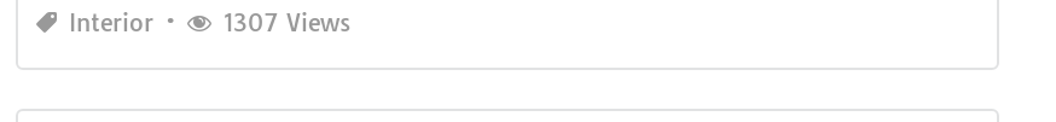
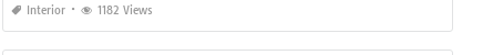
[224,7,352,38] 1307 Views -> [97,3,153,17] 1182 Views

